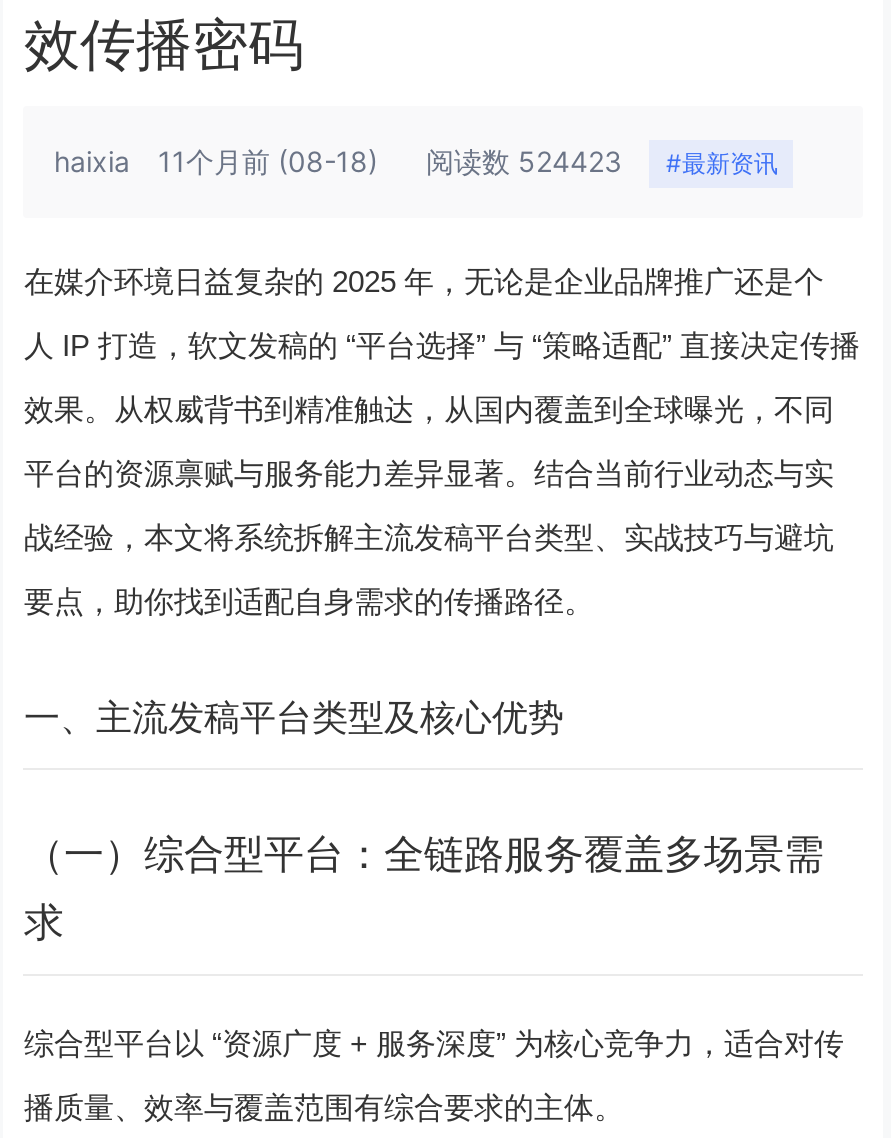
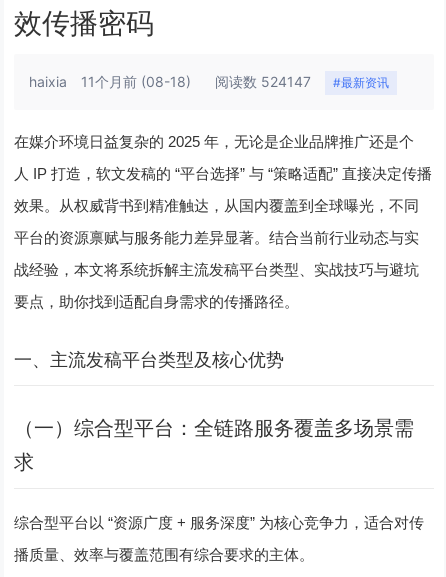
[54,144,778,178] haixia 11个月前(08-18) 阅读数 524423 #最新资讯 -> [29,73,389,90] haixia 11个月前(08-18) 阅读数 524147 #最新资讯

